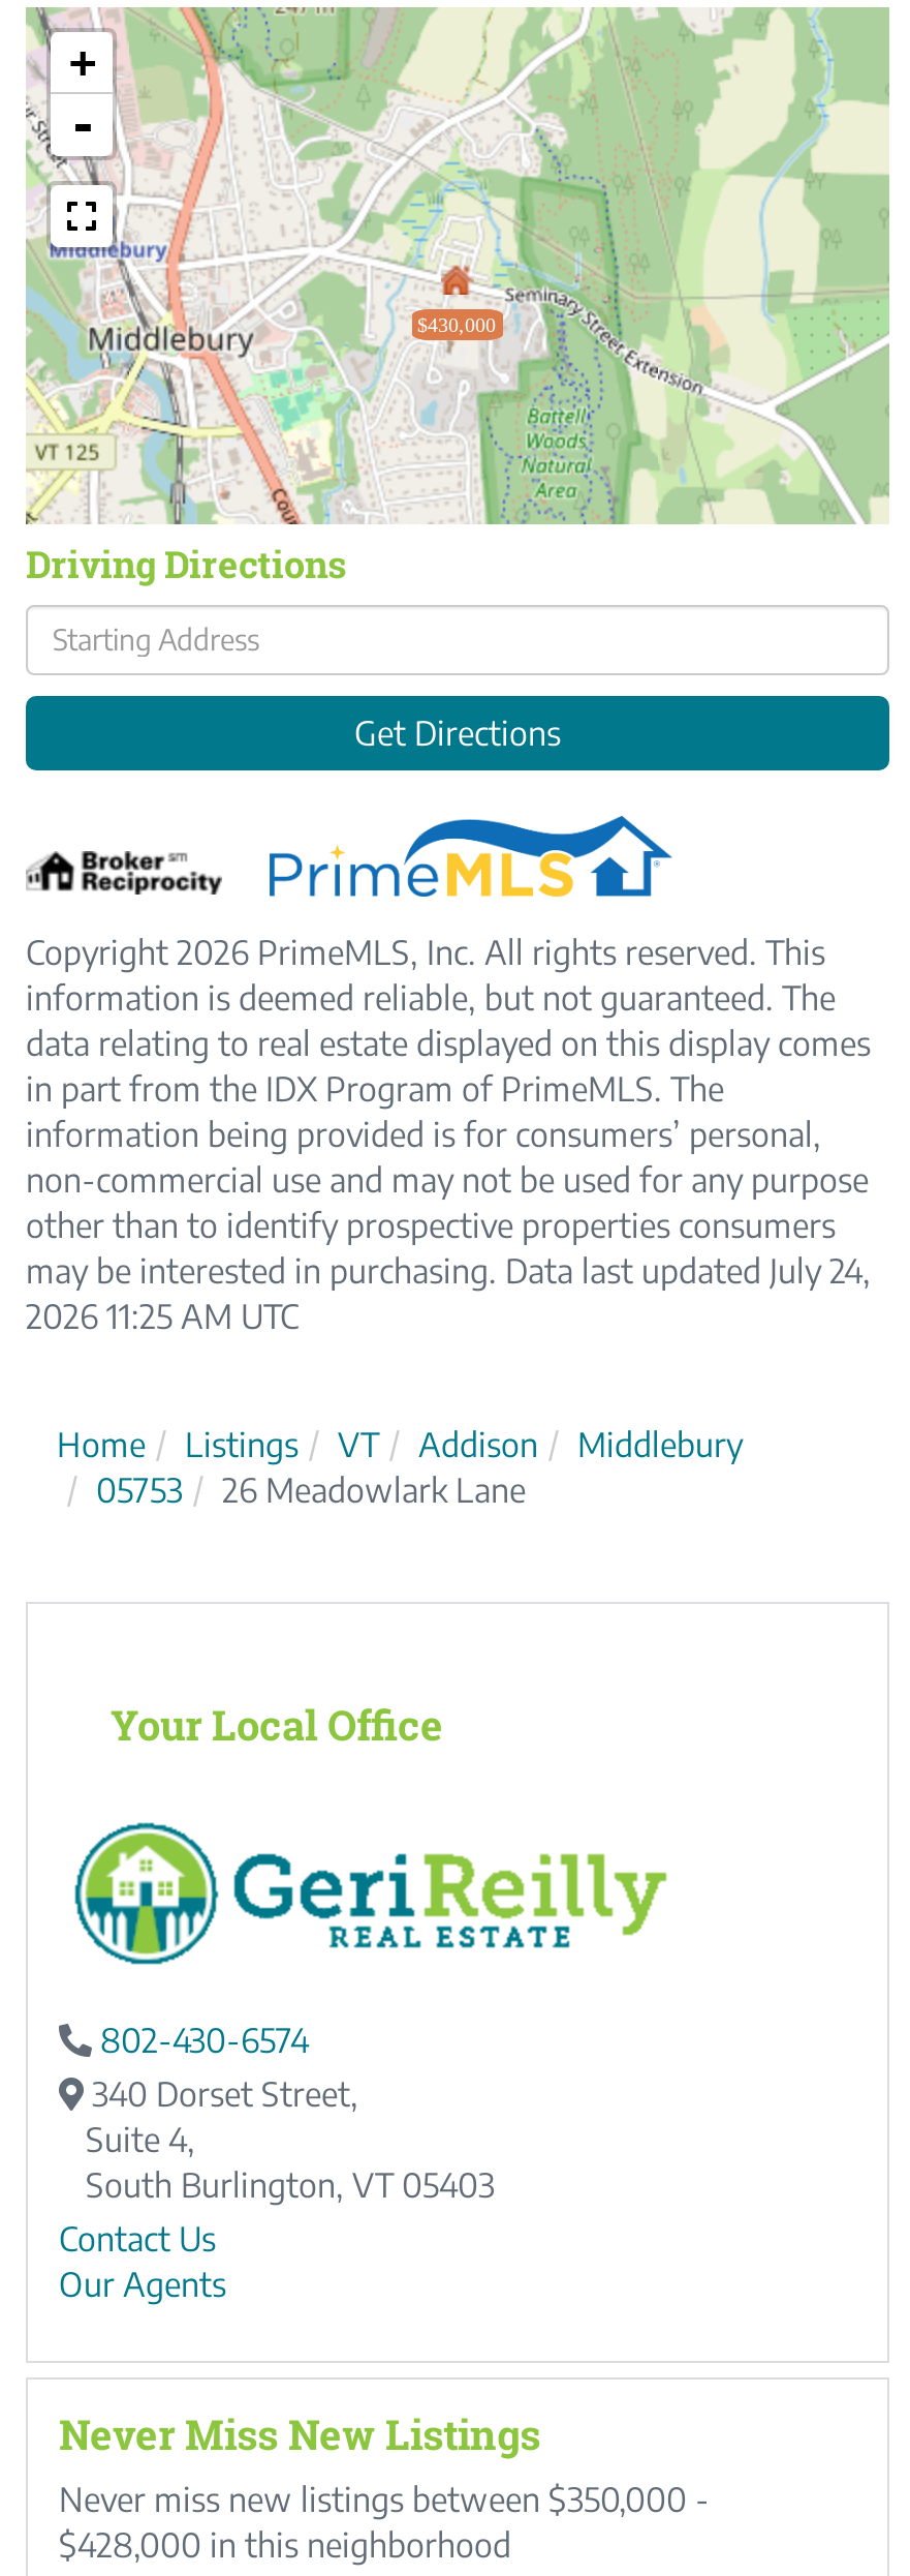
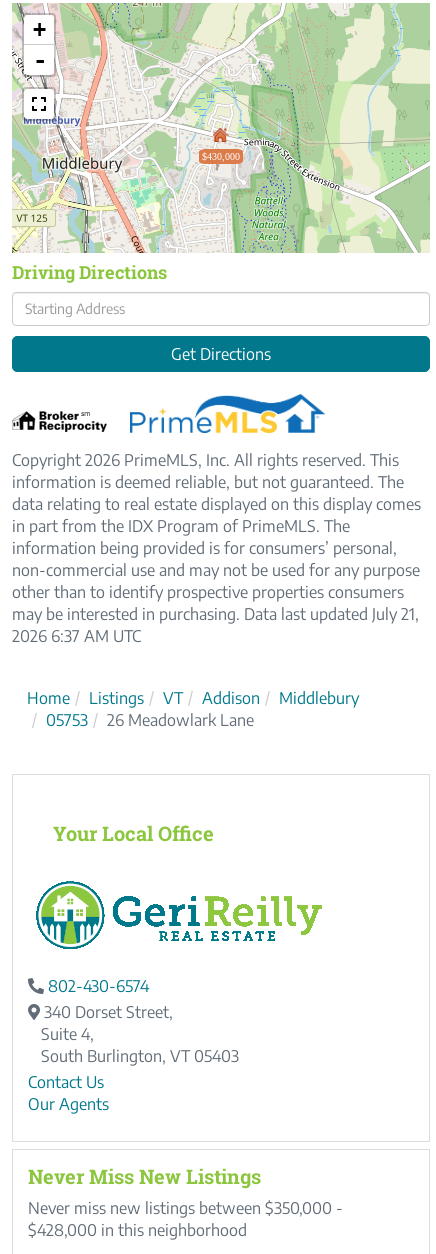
[26,1249,871,1291] may be interested in purchasing. Data last updated July 24, -> [12,604,419,624] may be interested in purchasing. Data last updated July 21,
[26,1295,299,1336] 2026 11:25 AM UTC -> [12,626,141,646] 2026 6:37 AM UTC

